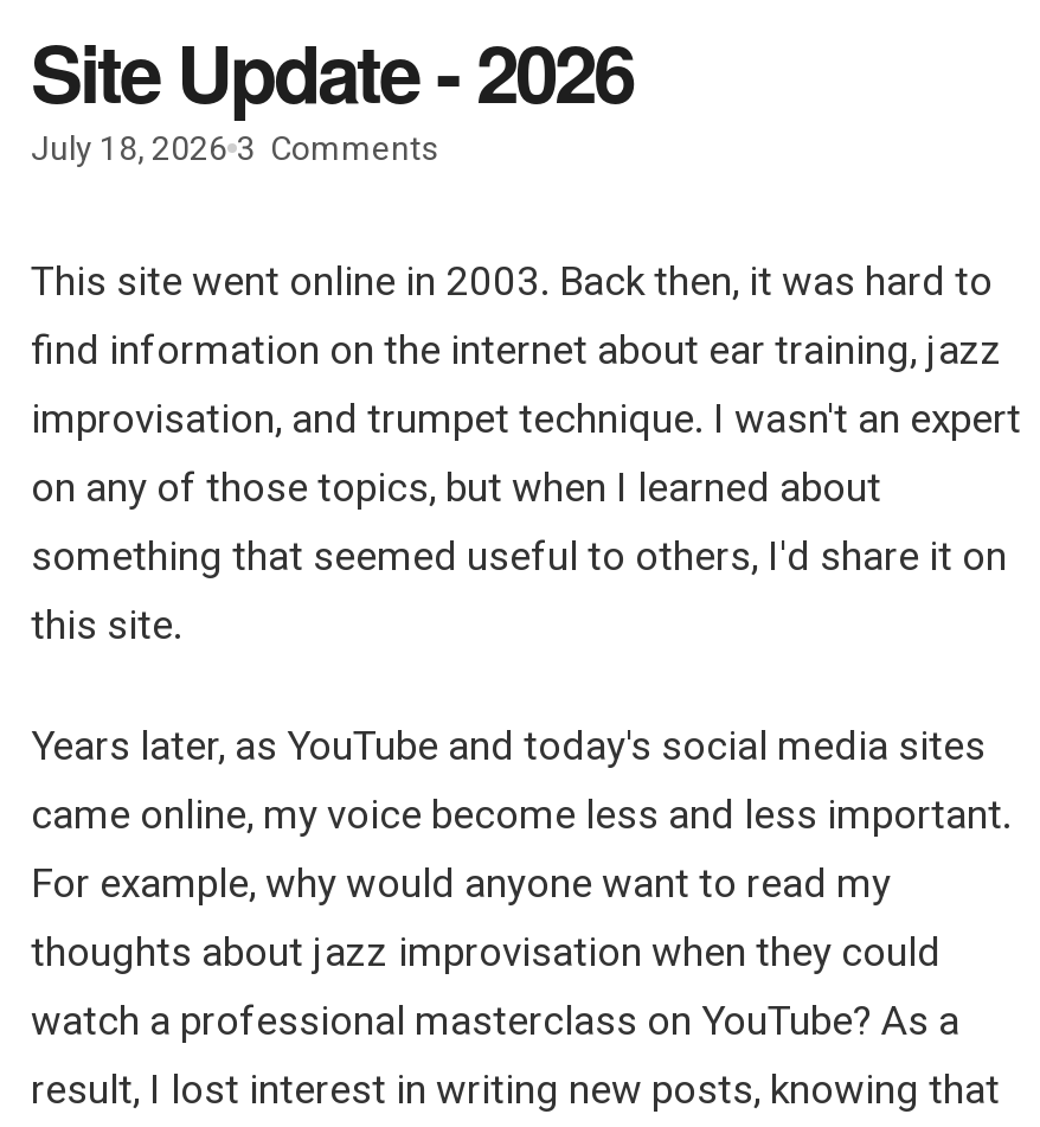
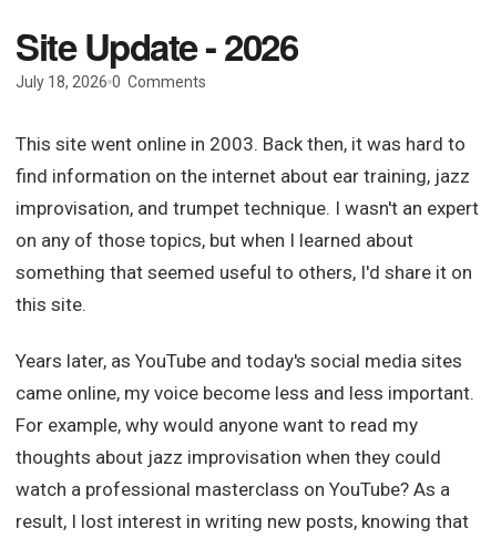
[31,129,438,167] July 18, 2026 3 Comments -> [16,73,206,91] July 18, 2026 0 Comments

